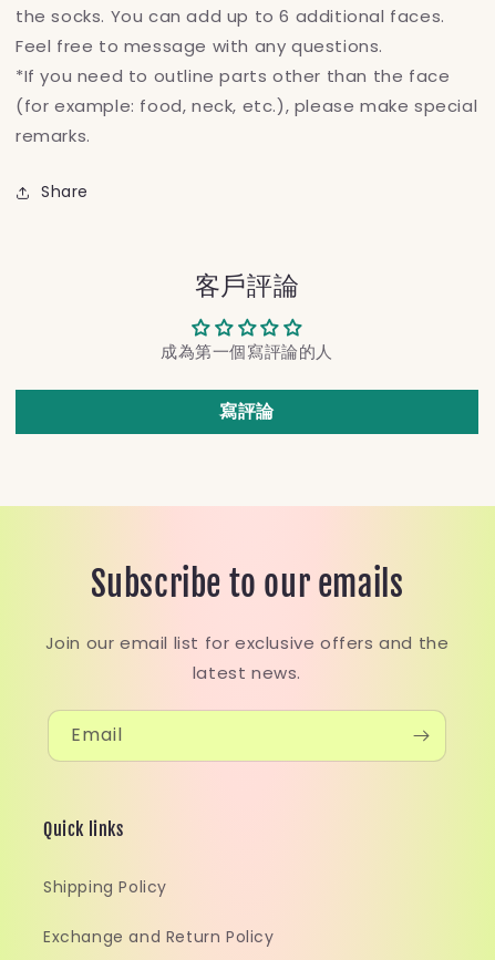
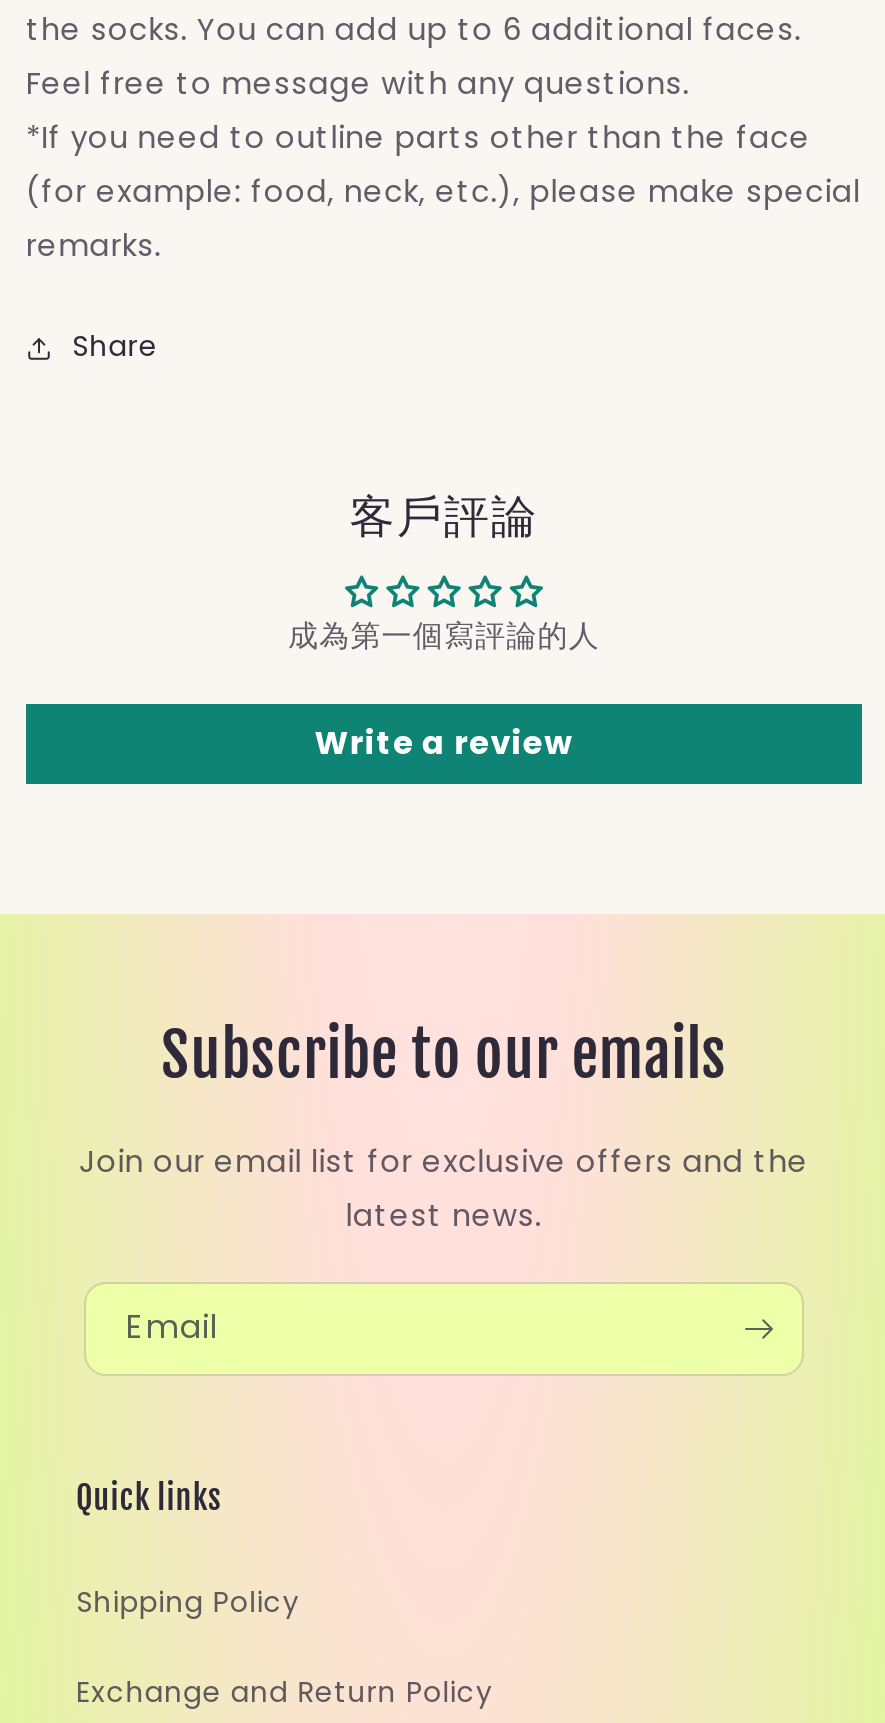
[219,399,275,424] 寫評論 -> [315,721,573,767] Write a review

